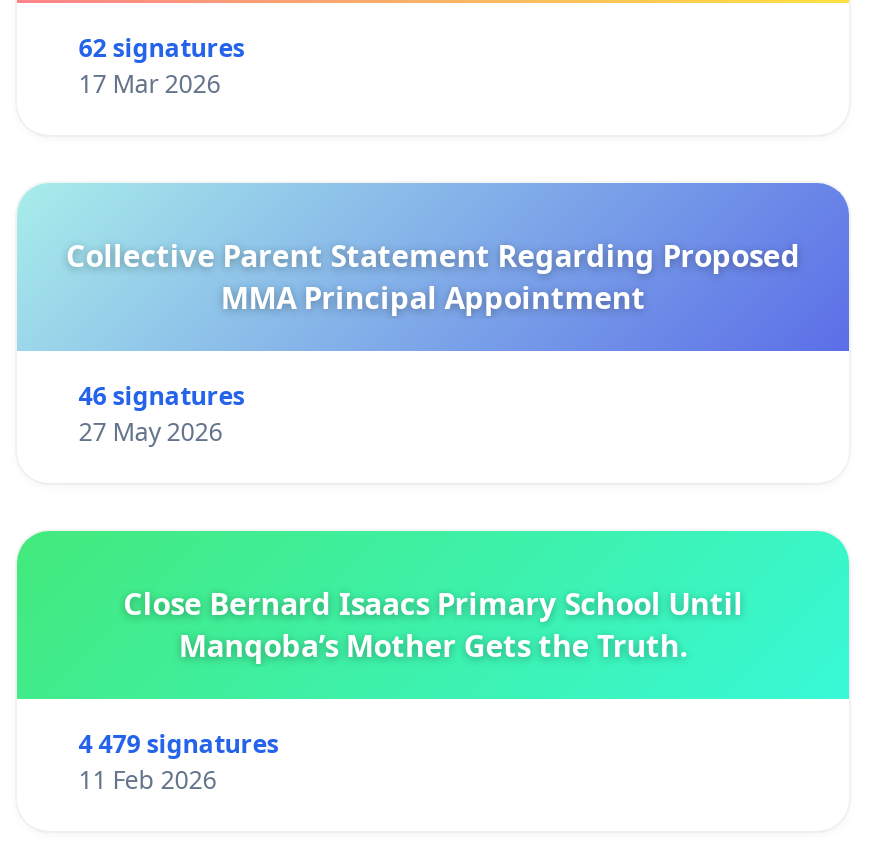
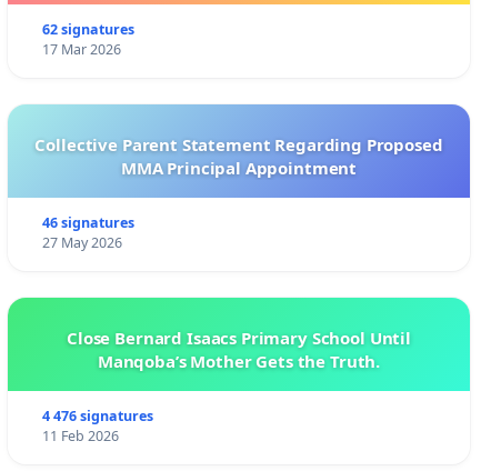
[79,728,279,762] 4 479 signatures -> [42,407,153,426] 4 476 signatures

